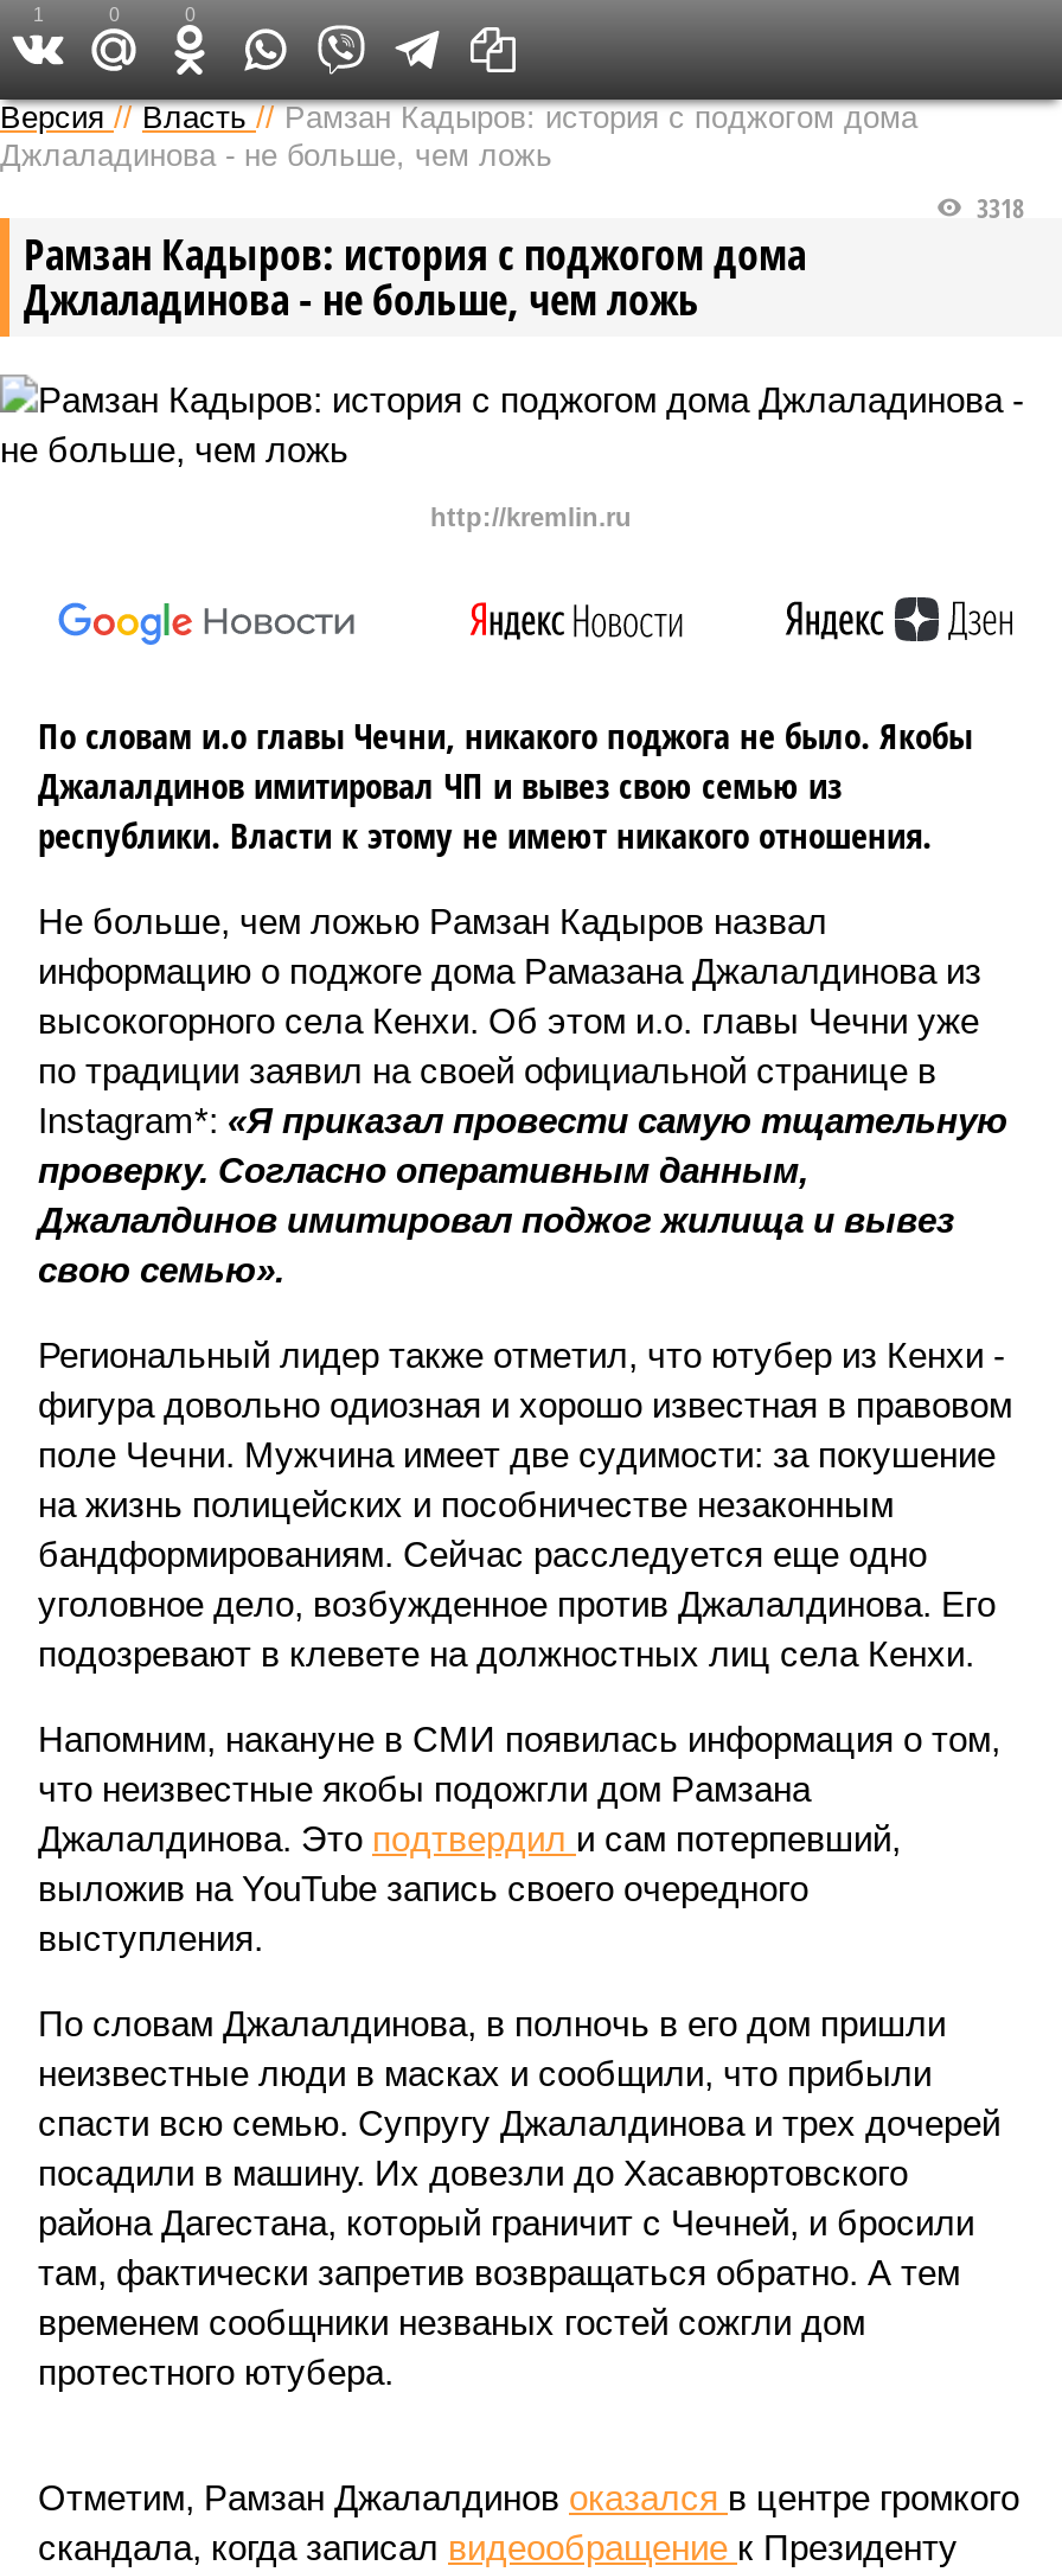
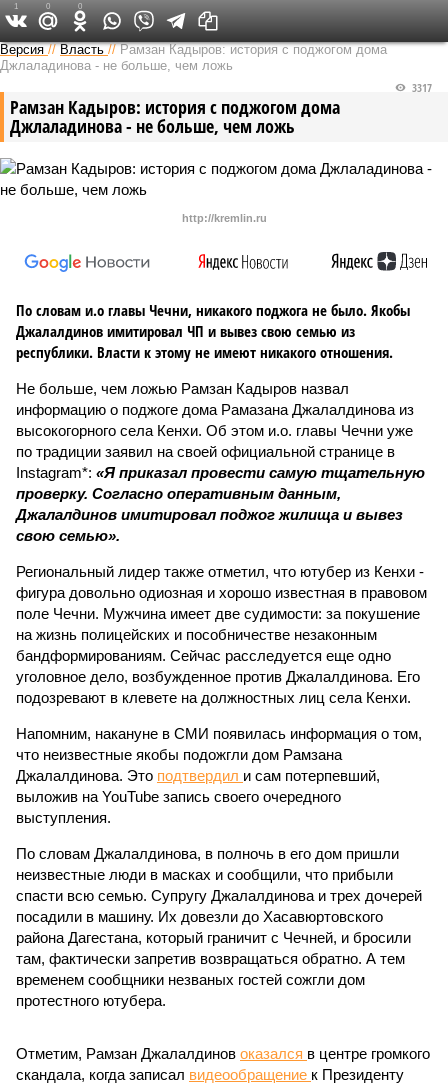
[970,190,1024,225] 3318 -> [409,80,432,95] 3317

